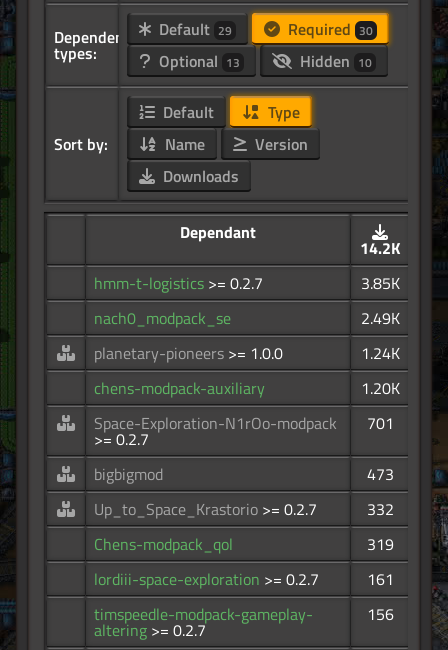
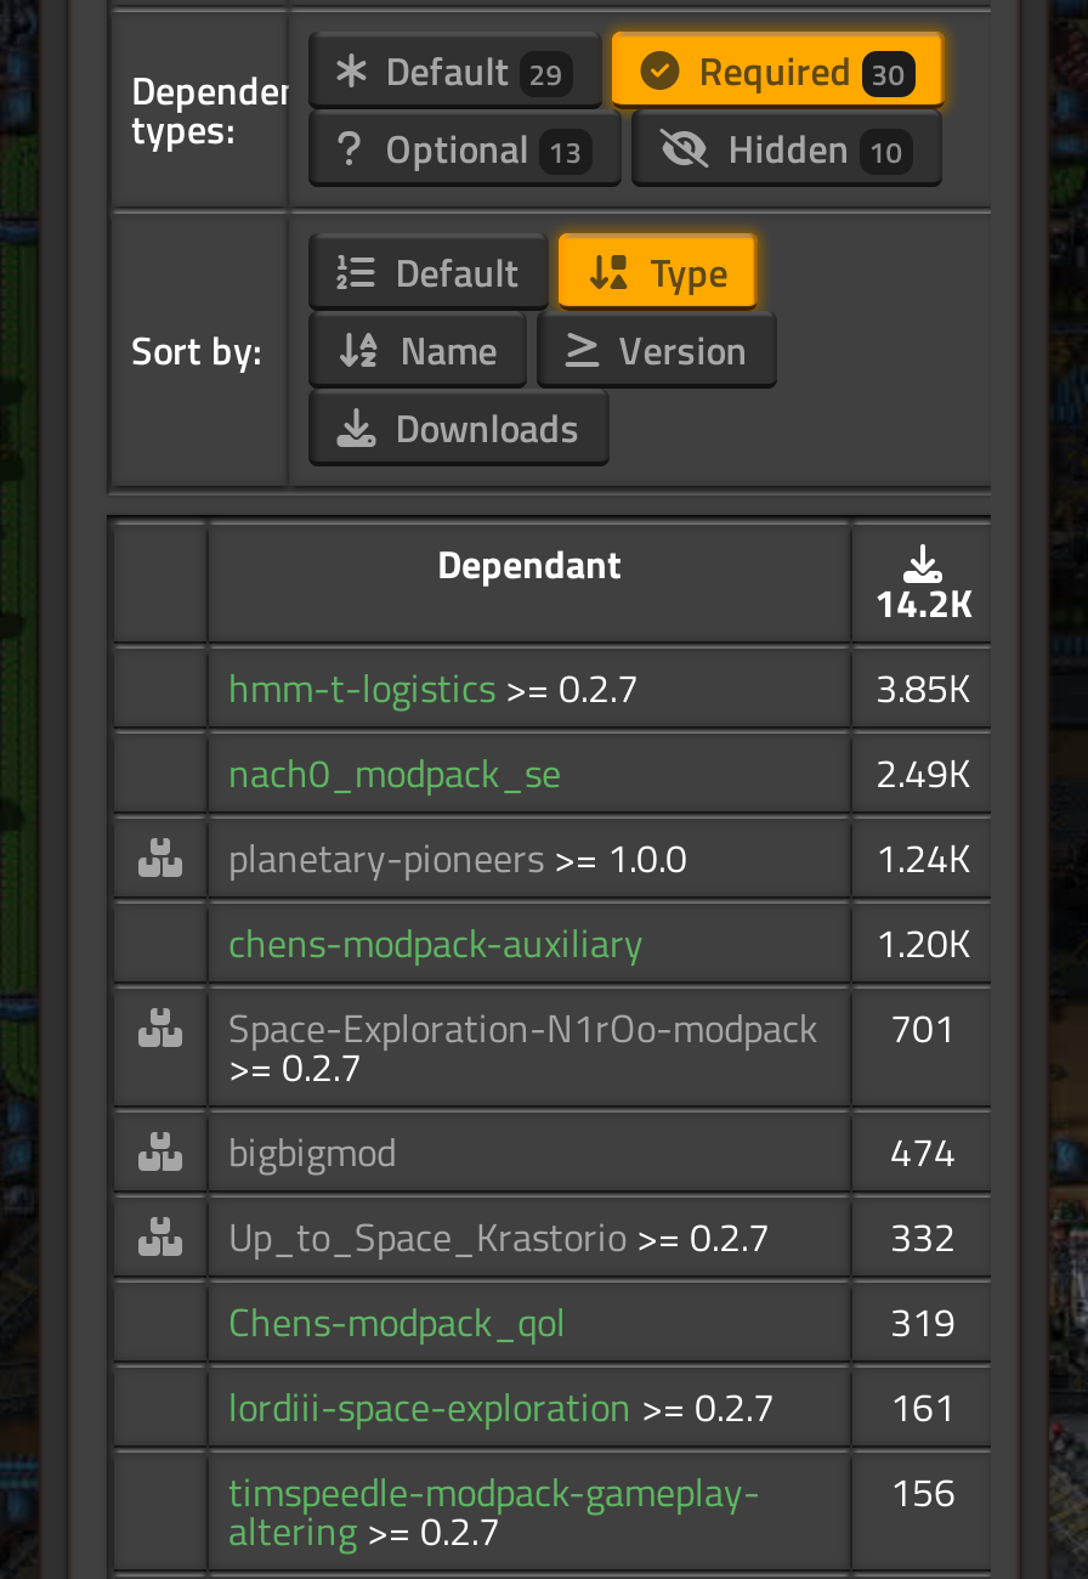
[366,462,393,486] 473 -> [890,1123,956,1182] 474

